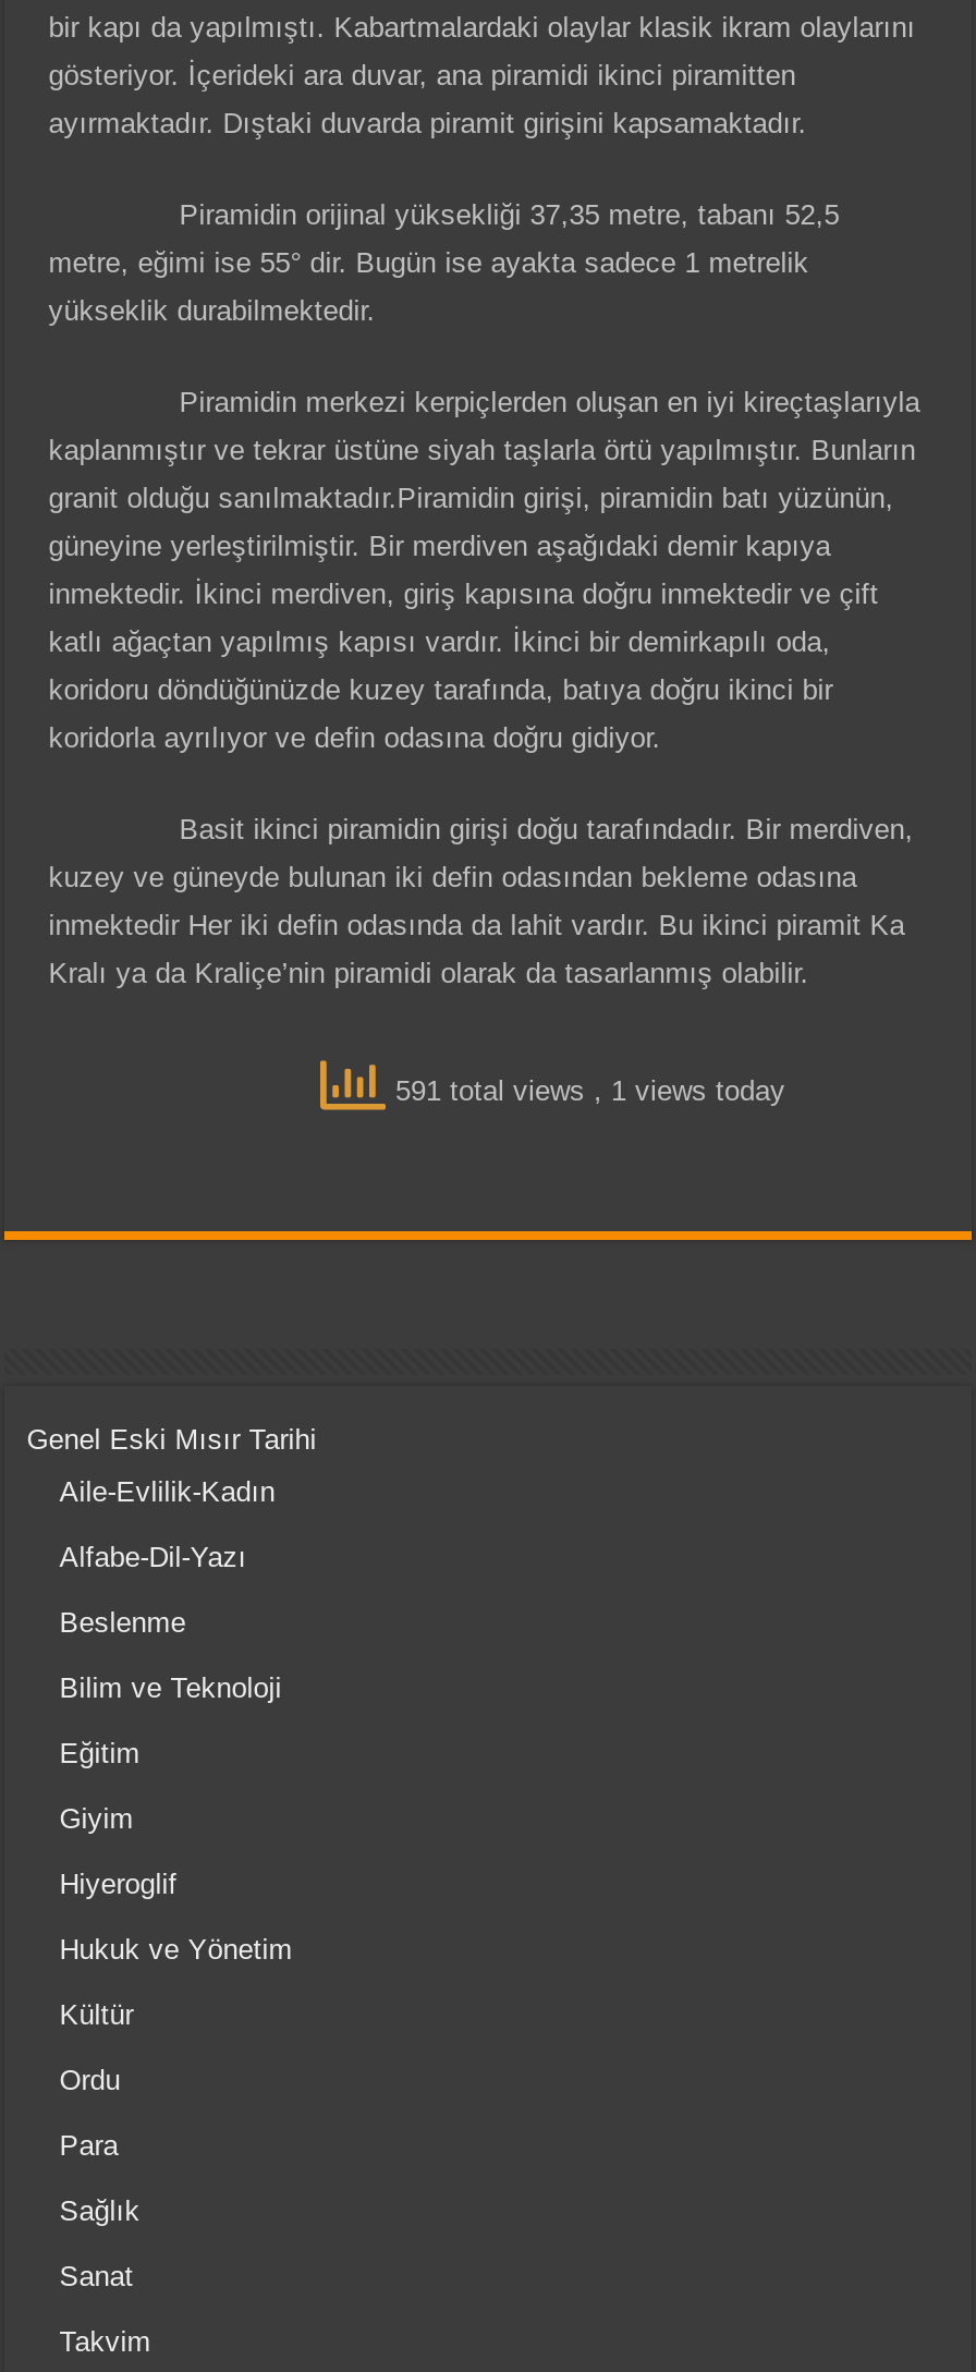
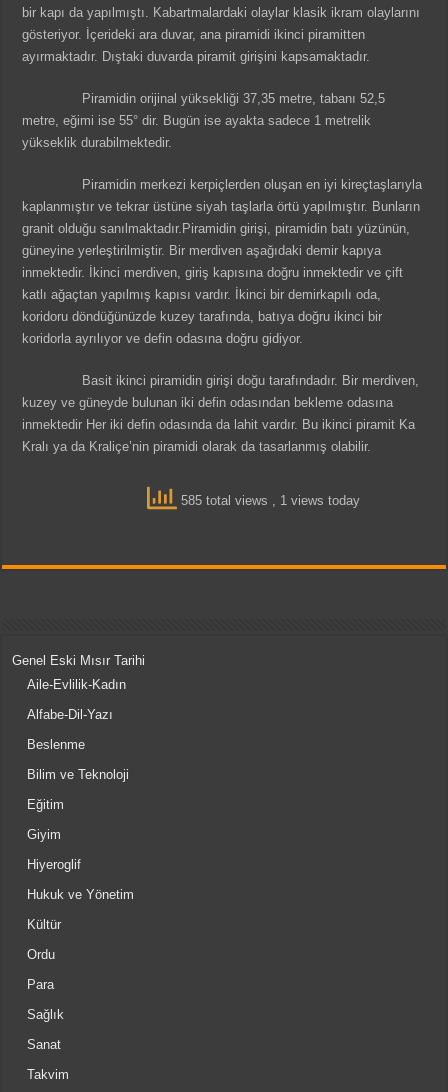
[387,1075,785,1107] 591 total views, 1 views today -> [177,493,360,508] 585 total views, 1 views today

